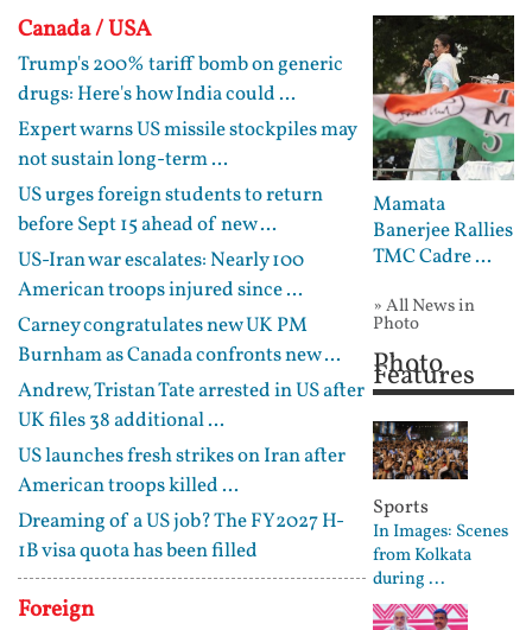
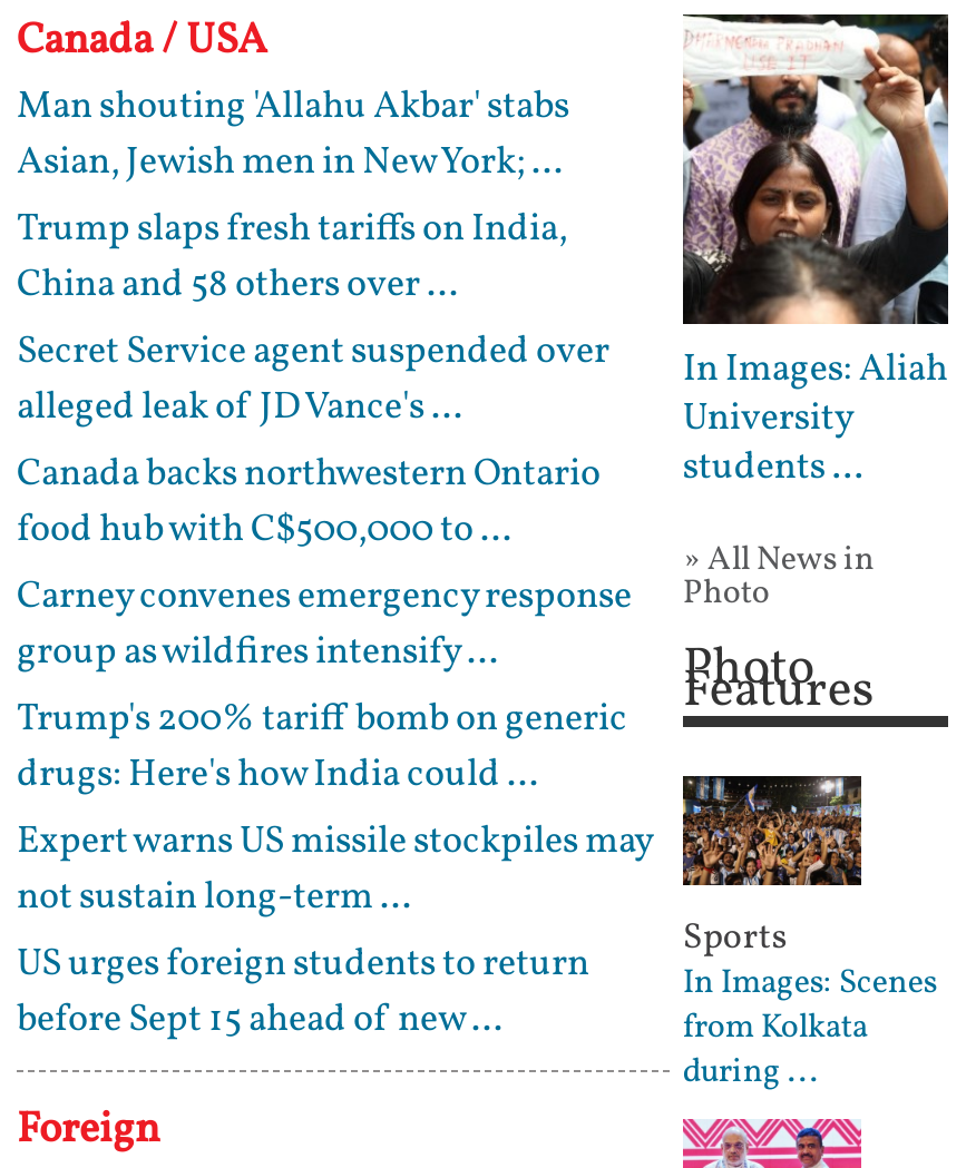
[372,15,515,271] [image] | Mamata | Banerjee Rallies | TMC Cadre ... -> [681,14,950,493] [image] | In Images: Aliah | University | students ...
none -> [17,82,632,678] Man shouting 'Allahu Akbar' stabs | Asian, Jewish men in New York; ... | Trump slaps fresh tariffs on India, | China and 58 others over ... | Secret Service agent suspended over | alleged leak of JD Vance's ... | Canada backs northwestern Ontario | food hub with C$500,000 to ... | Carney convenes emergency response | group as wildfires intensify ...
moved [18,51,356,209] -> [17,694,652,990]: Trump's 200% tariff bomb on generic | drugs: Here's how India could ... | Expert warns US missile stockpiles may | not sustain long-term ... | US urges foreign students to return
moved [18,211,277,239] -> [17,995,502,1046]: before Sept 15 ahead of new ...
[18,247,365,565] US-Iran war escalates: Nearly 100 | American troops injured since ... | Carney congratulates new UK PM | Burnham as Canada confronts new ... | Andrew, Tristan Tate arrested in US after | UK files 38 additional ... | US launches fresh strikes on Iran after | American troops killed ... | Dreaming of a US job? The FY2027 H- | 1B visa quota has been filled -> none

